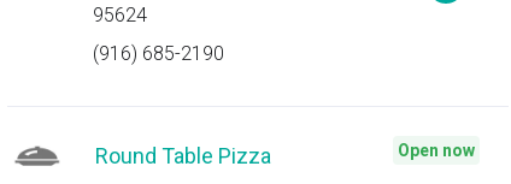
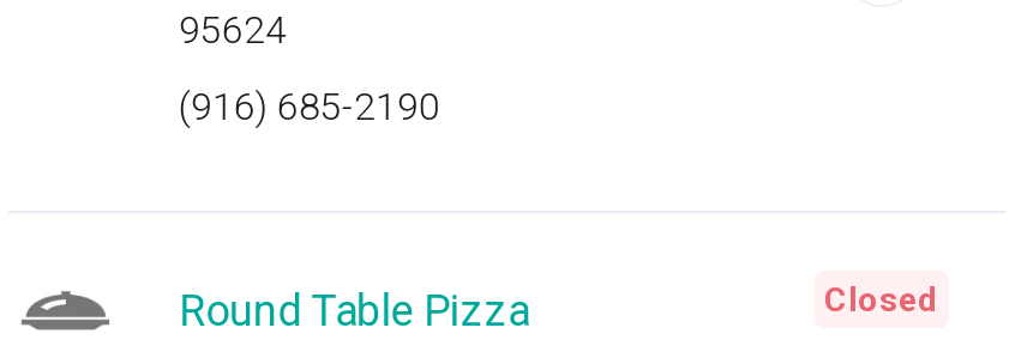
[398,141,475,160] Open now -> [824,280,939,318] Closed

